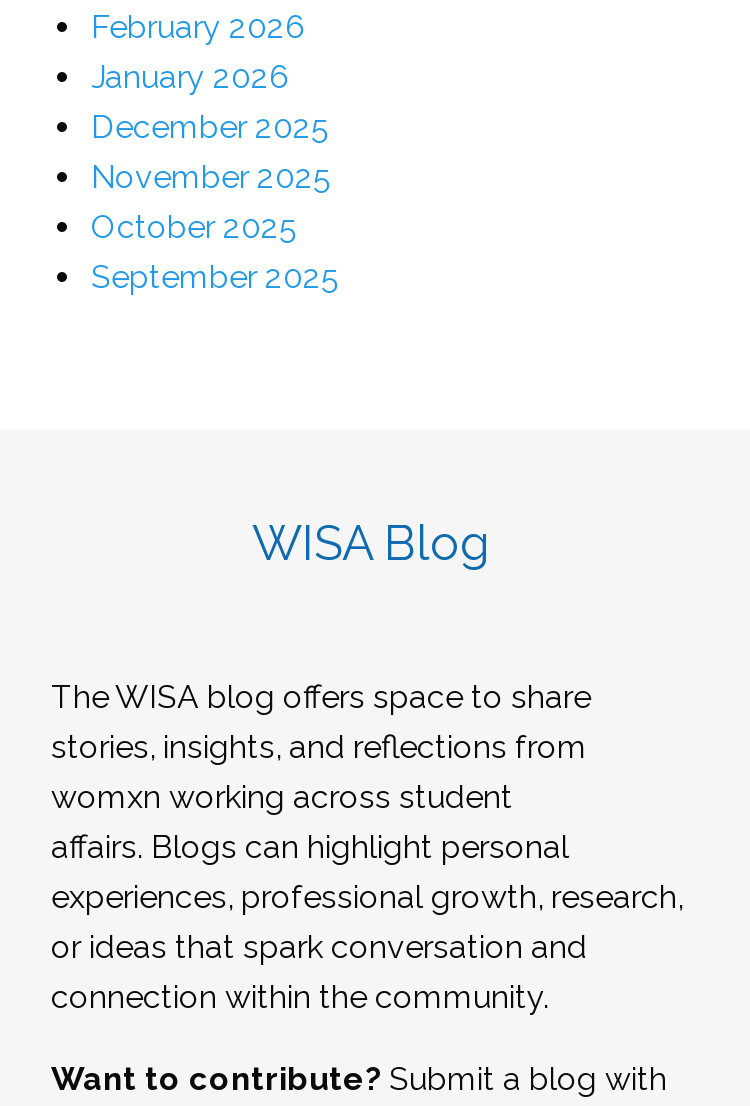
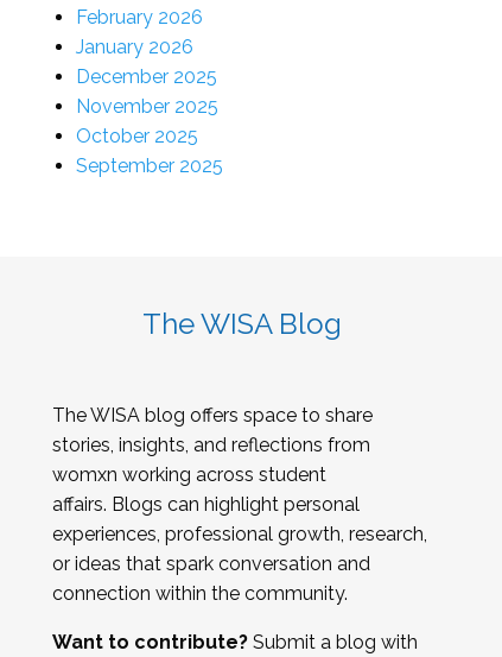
[252,515,490,573] WISA Blog -> [142,306,342,340] The WISA Blog

